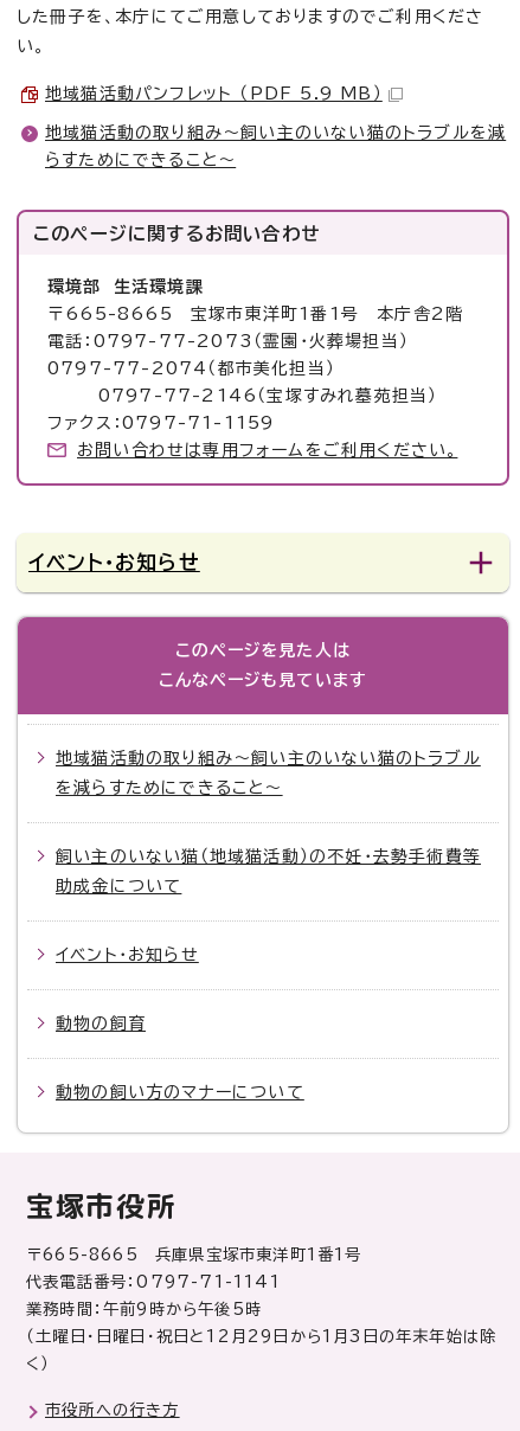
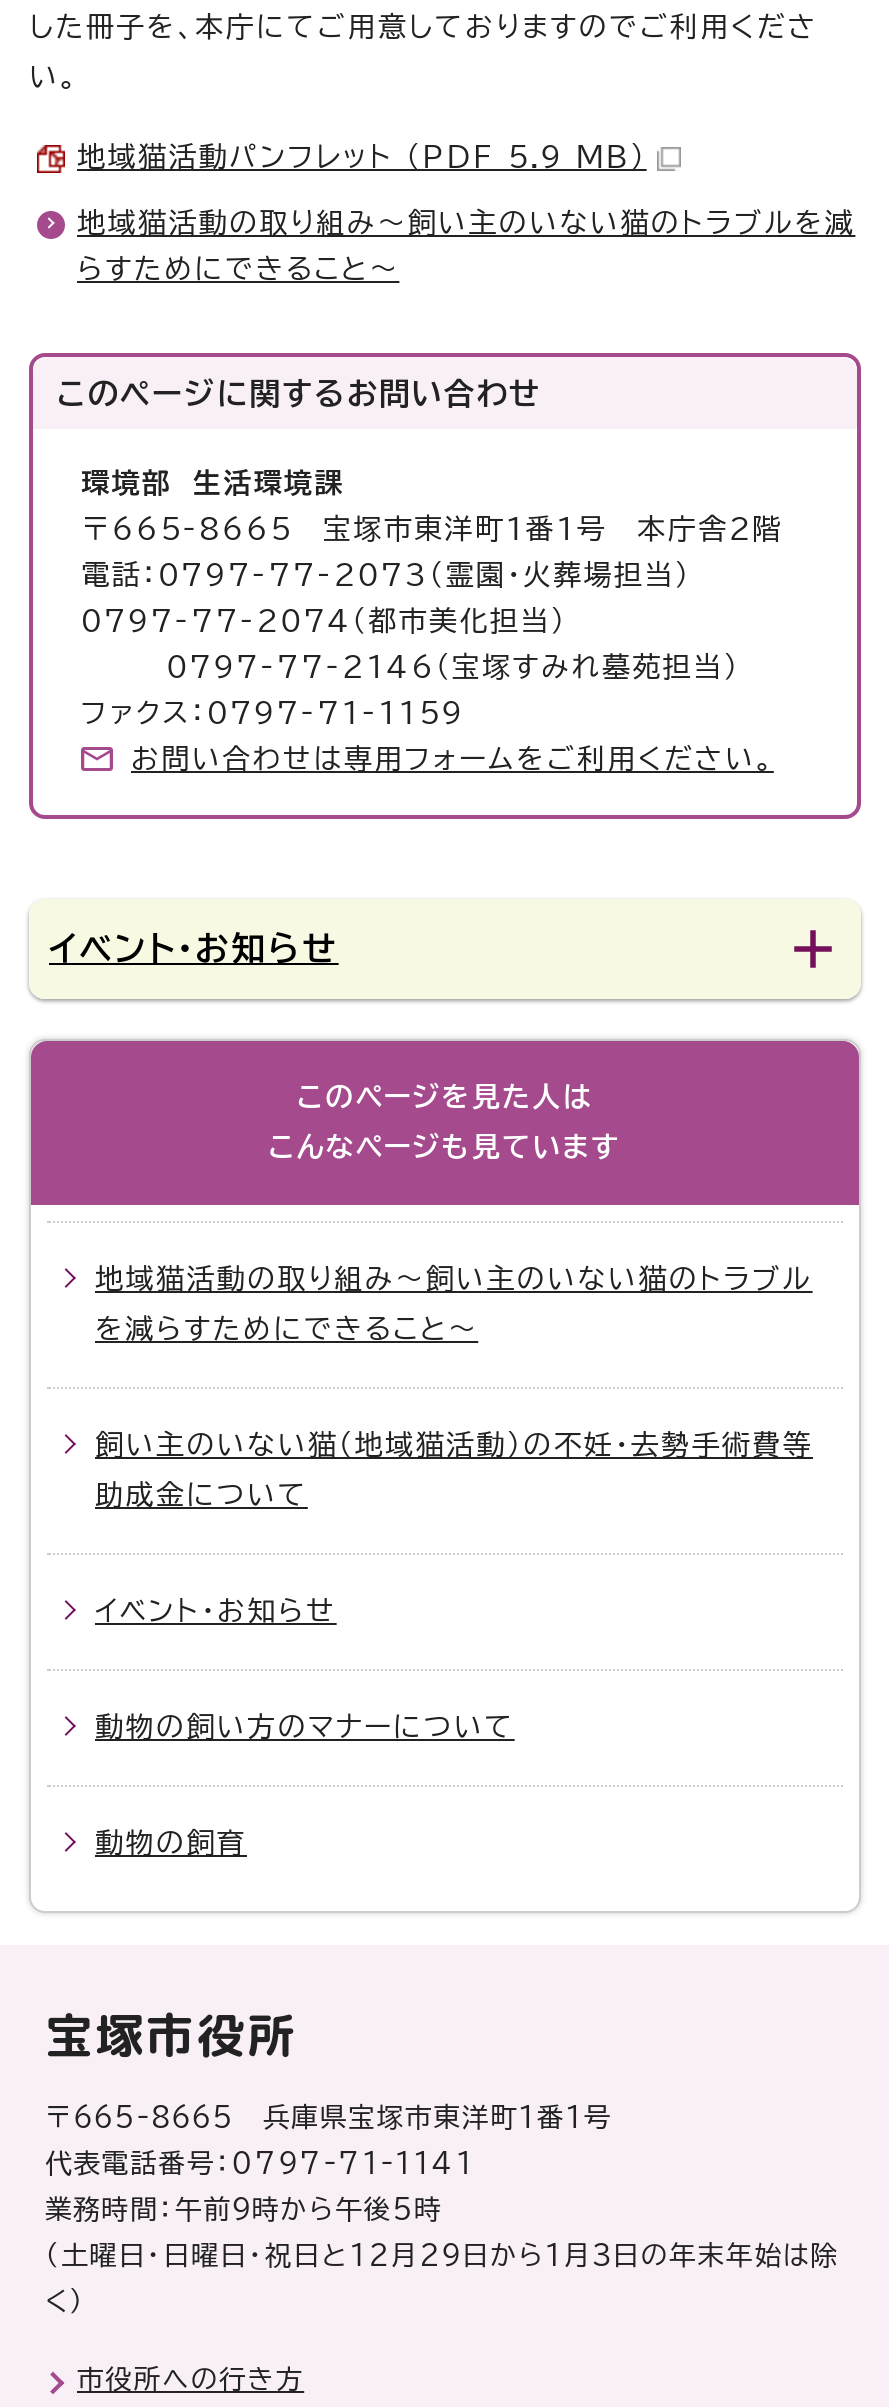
moved [56,1015,146,1032] -> [95,1829,247,1857]: 動物の飼育
moved [56,1084,304,1100] -> [95,1713,515,1741]: 動物の飼い方のマナーについて

